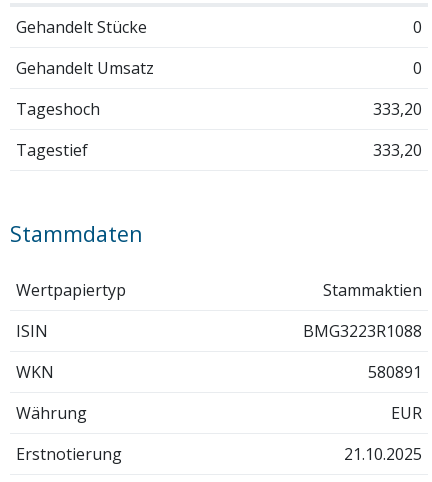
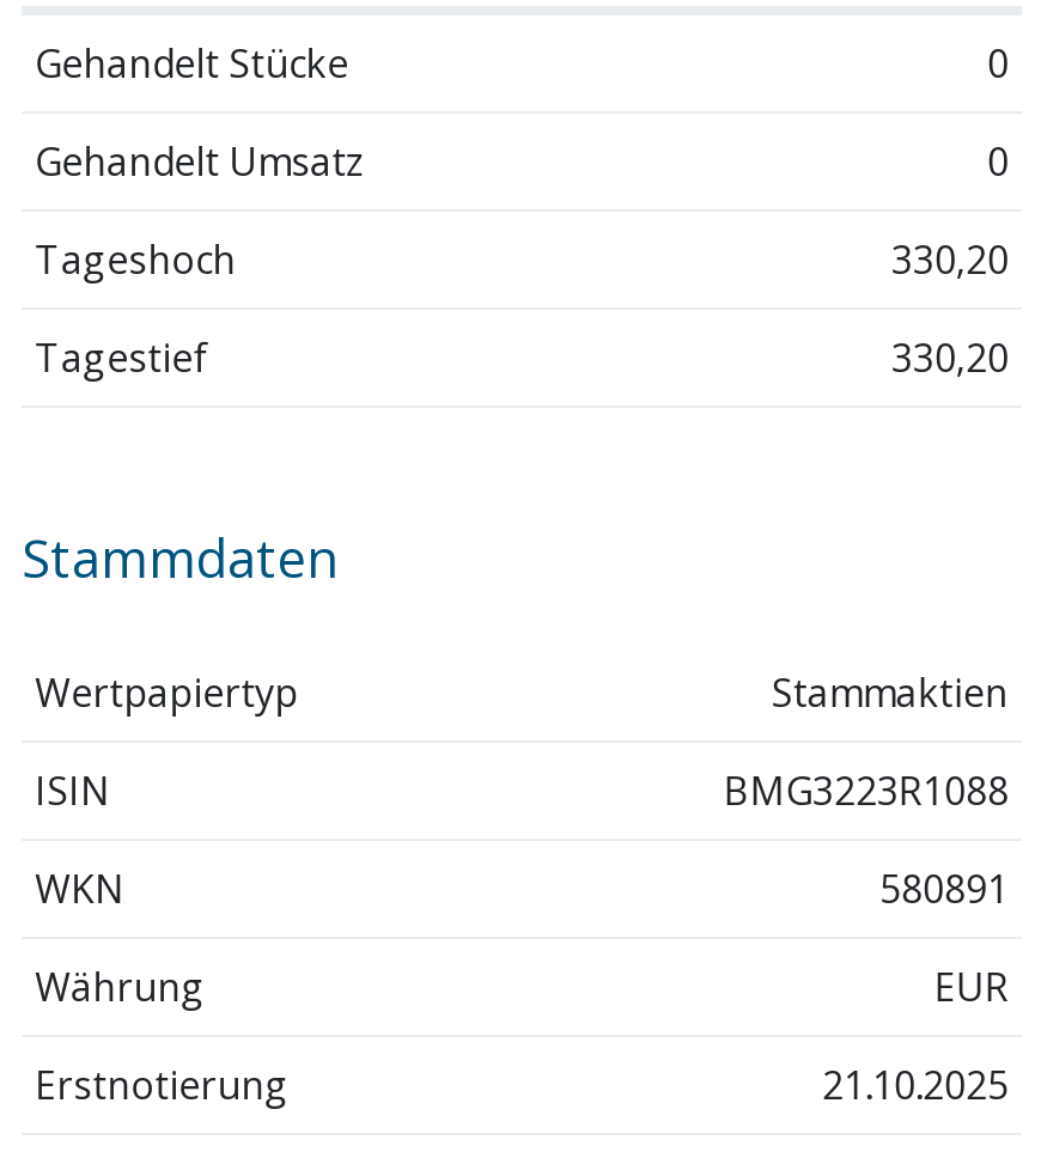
[373,98,422,120] 333,20 -> [891,233,1008,286] 330,20
[373,139,422,161] 333,20 -> [891,331,1008,384] 330,20

